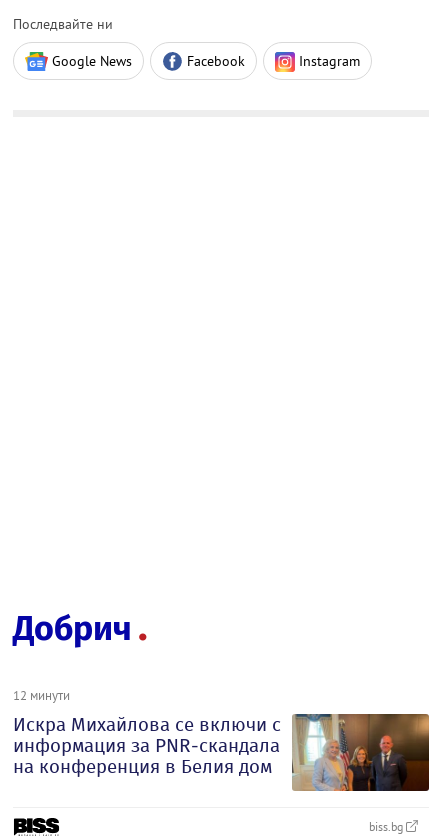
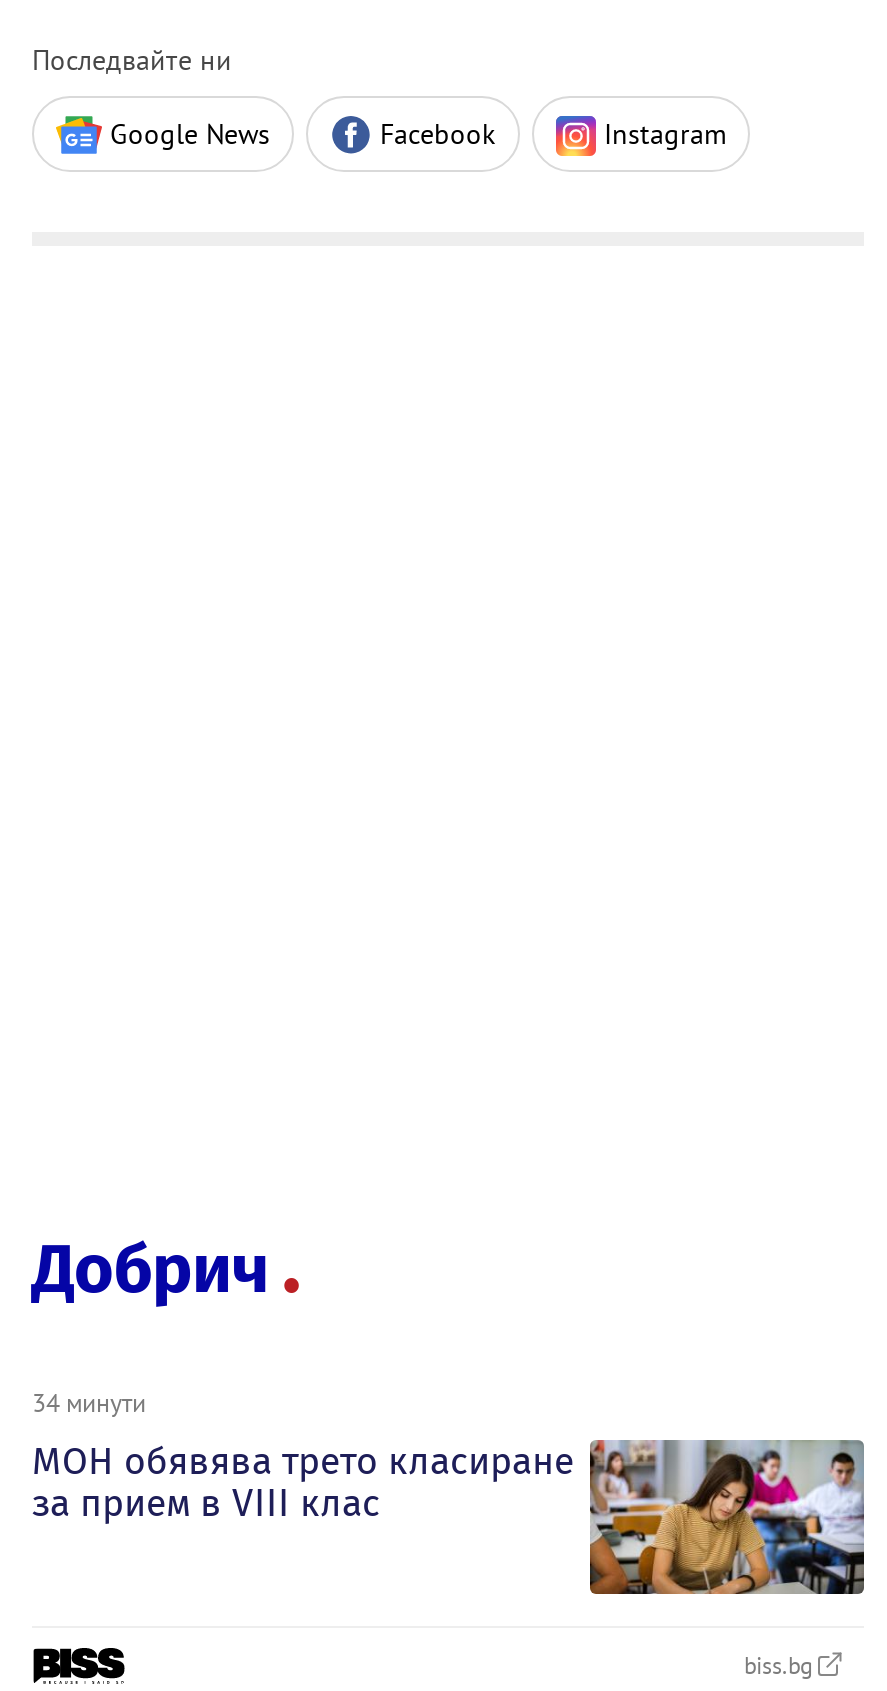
[13,687,430,792] [image] | 12 минути | Искра Михайлова се включи с | информация за PNR-скандала | на конференция в Белия дом -> [32,1386,866,1596] [image] | 34 минути | МОН обявява трето класиране | за прием в VIII клас

